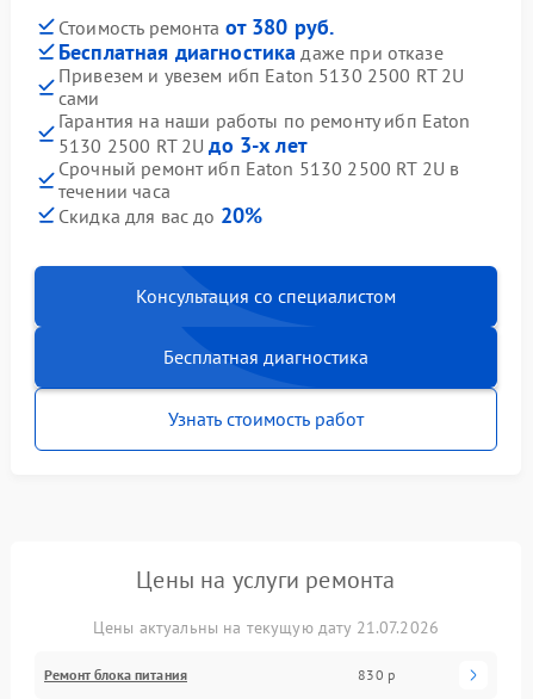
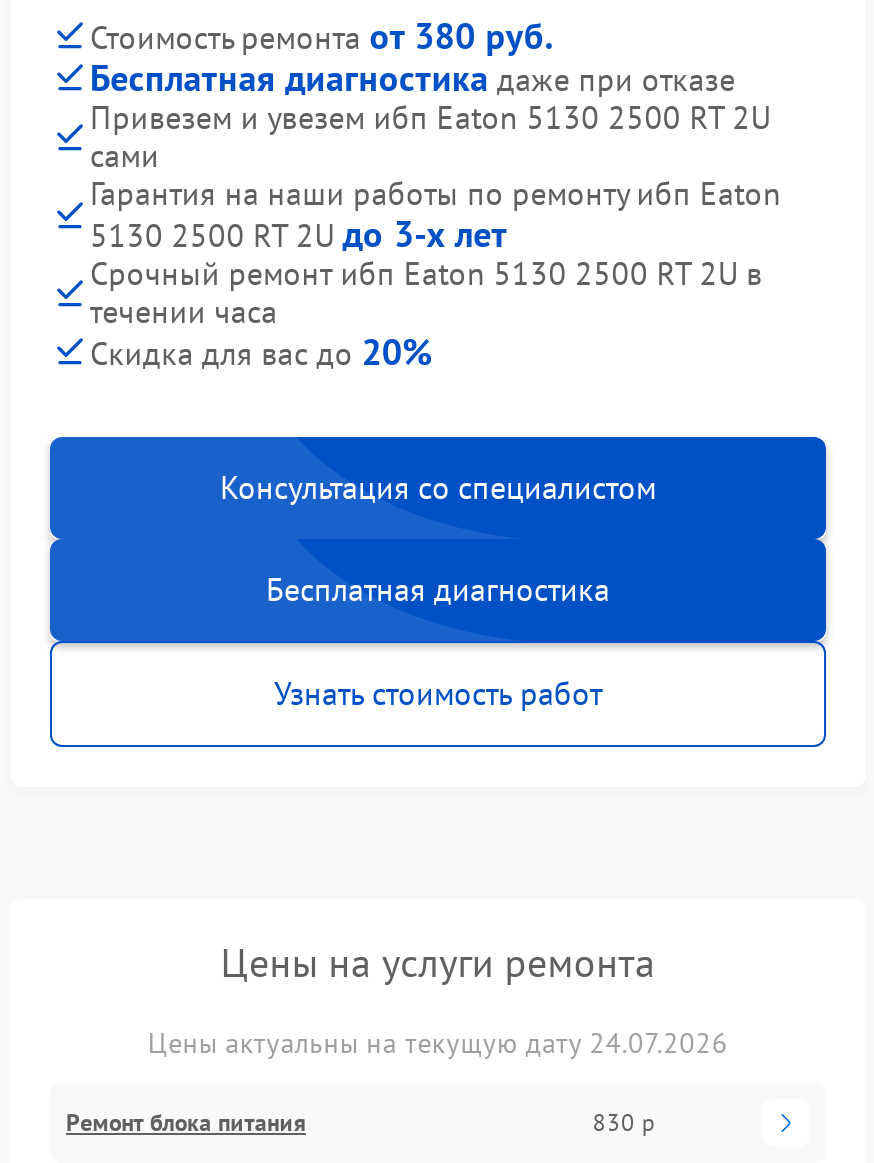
[93,616,439,638] Цены актуальны на текущую дату 21.07.2026 -> [148,1025,728,1061] Цены актуальны на текущую дату 24.07.2026

